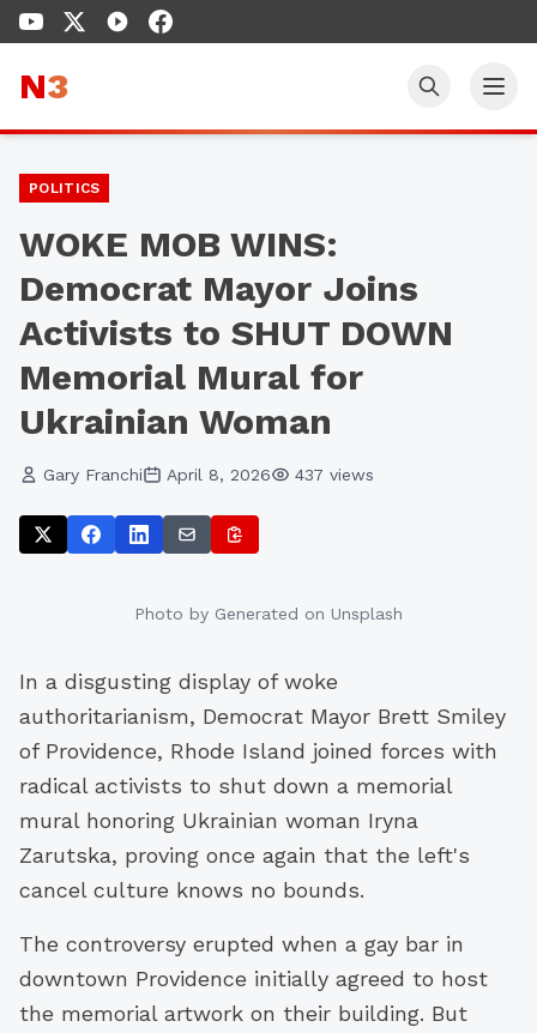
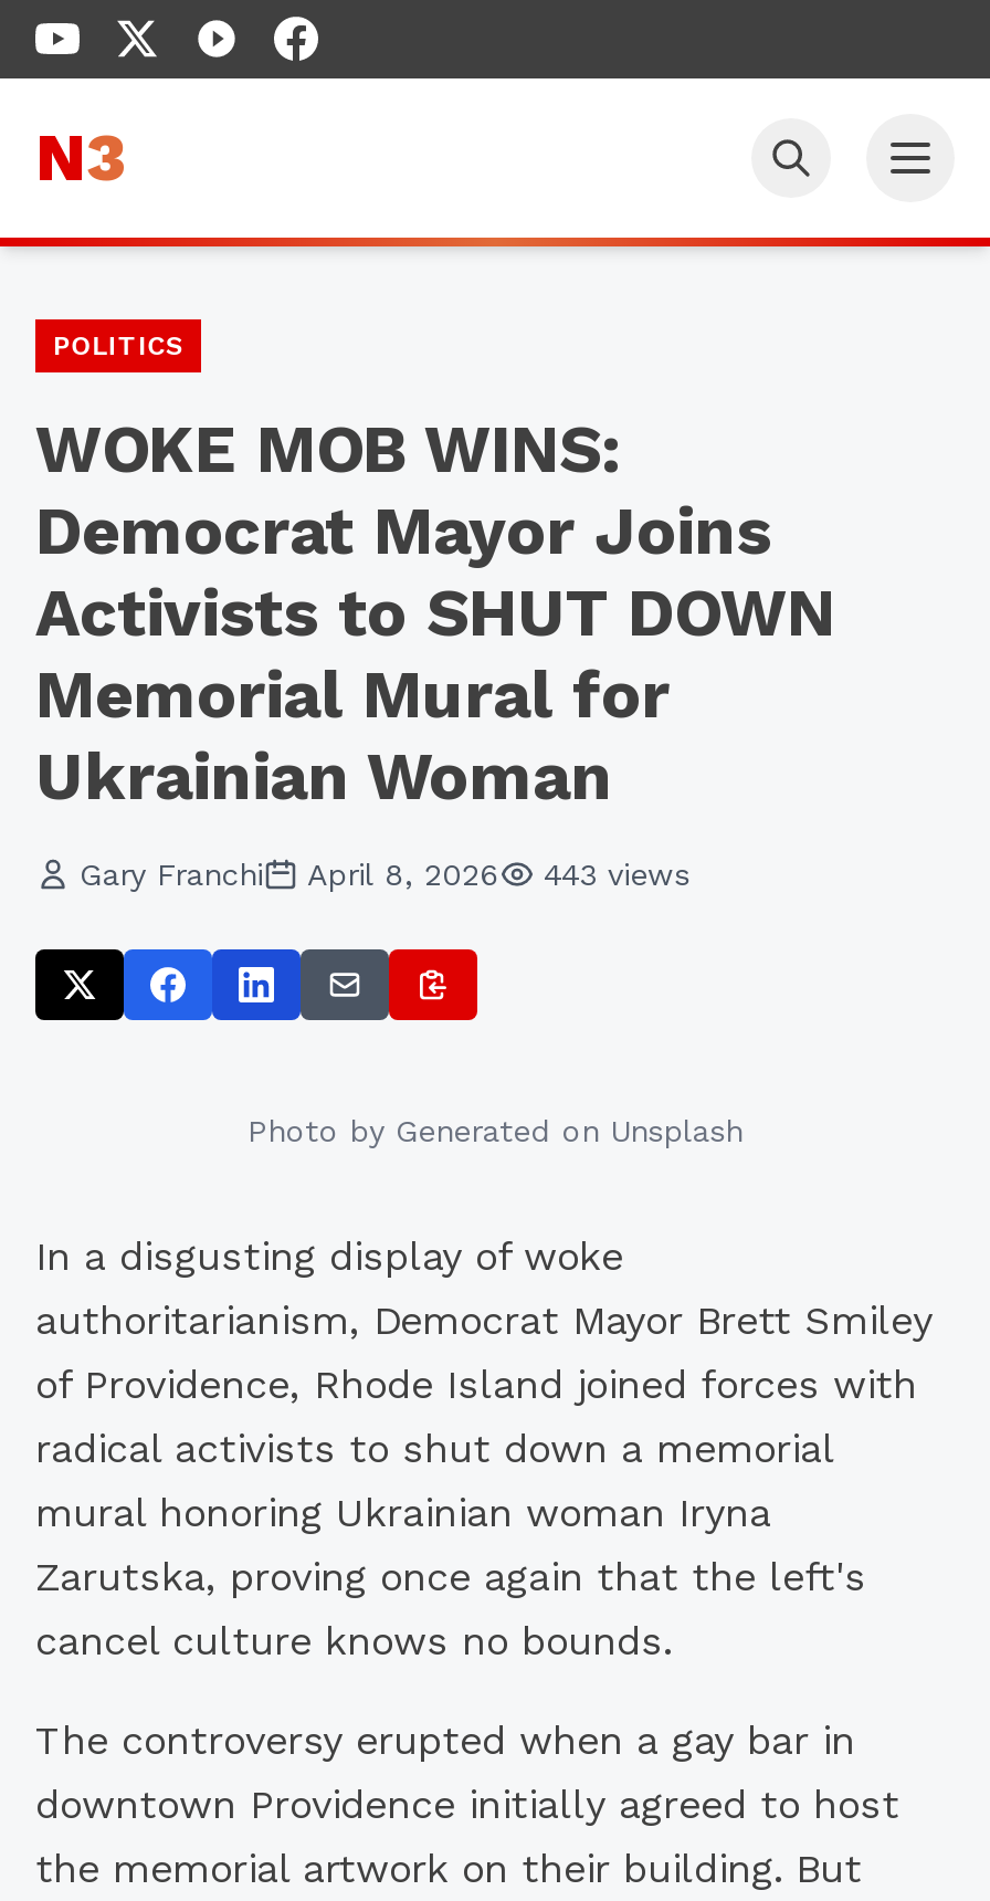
[43,465,374,484] Gary Franchi April 8, 2026 437 views -> [80,857,689,892] Gary Franchi April 8, 2026 443 views

